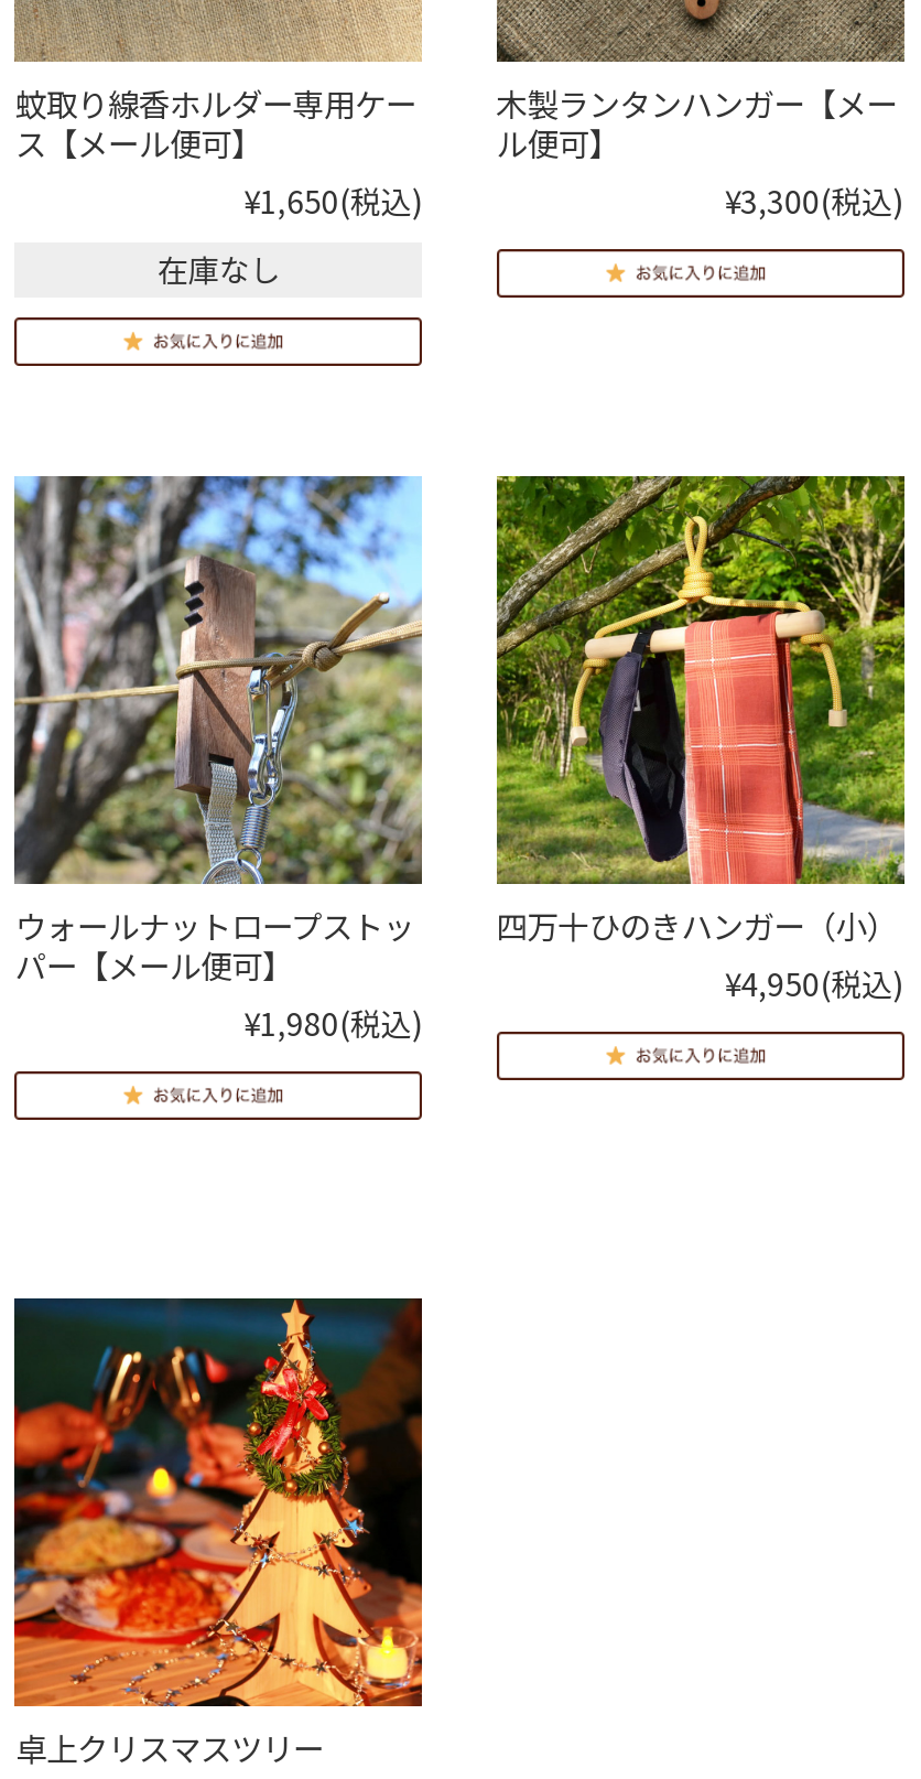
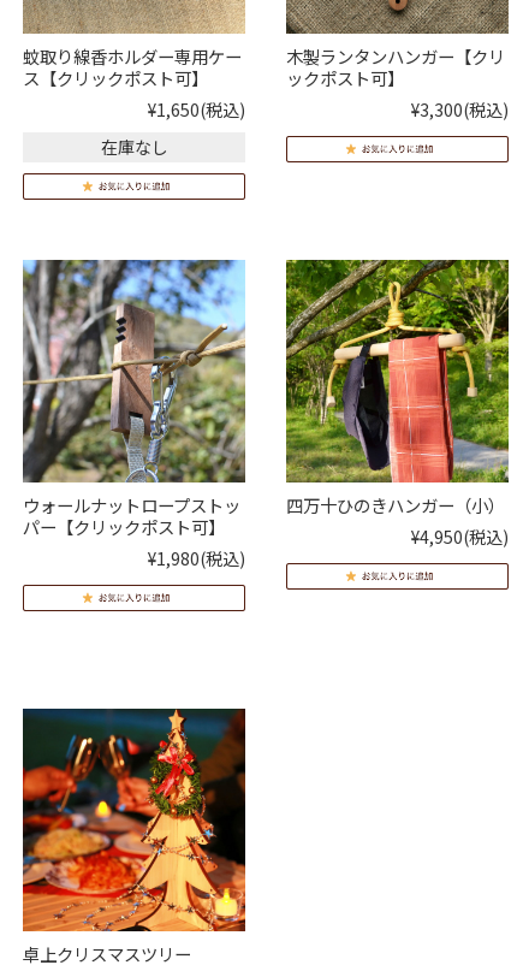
[496,78,897,164] 木製ランタンハンガー【メー | ル便可】 -> [286,43,504,90] 木製ランタンハンガー【クリ | ックポスト可】
[15,118,262,164] ス【メール便可】 -> [23,64,208,90] ス【クリックポスト可】
[15,940,293,986] パー【メール便可】 -> [23,513,225,538] パー【クリックポスト可】

